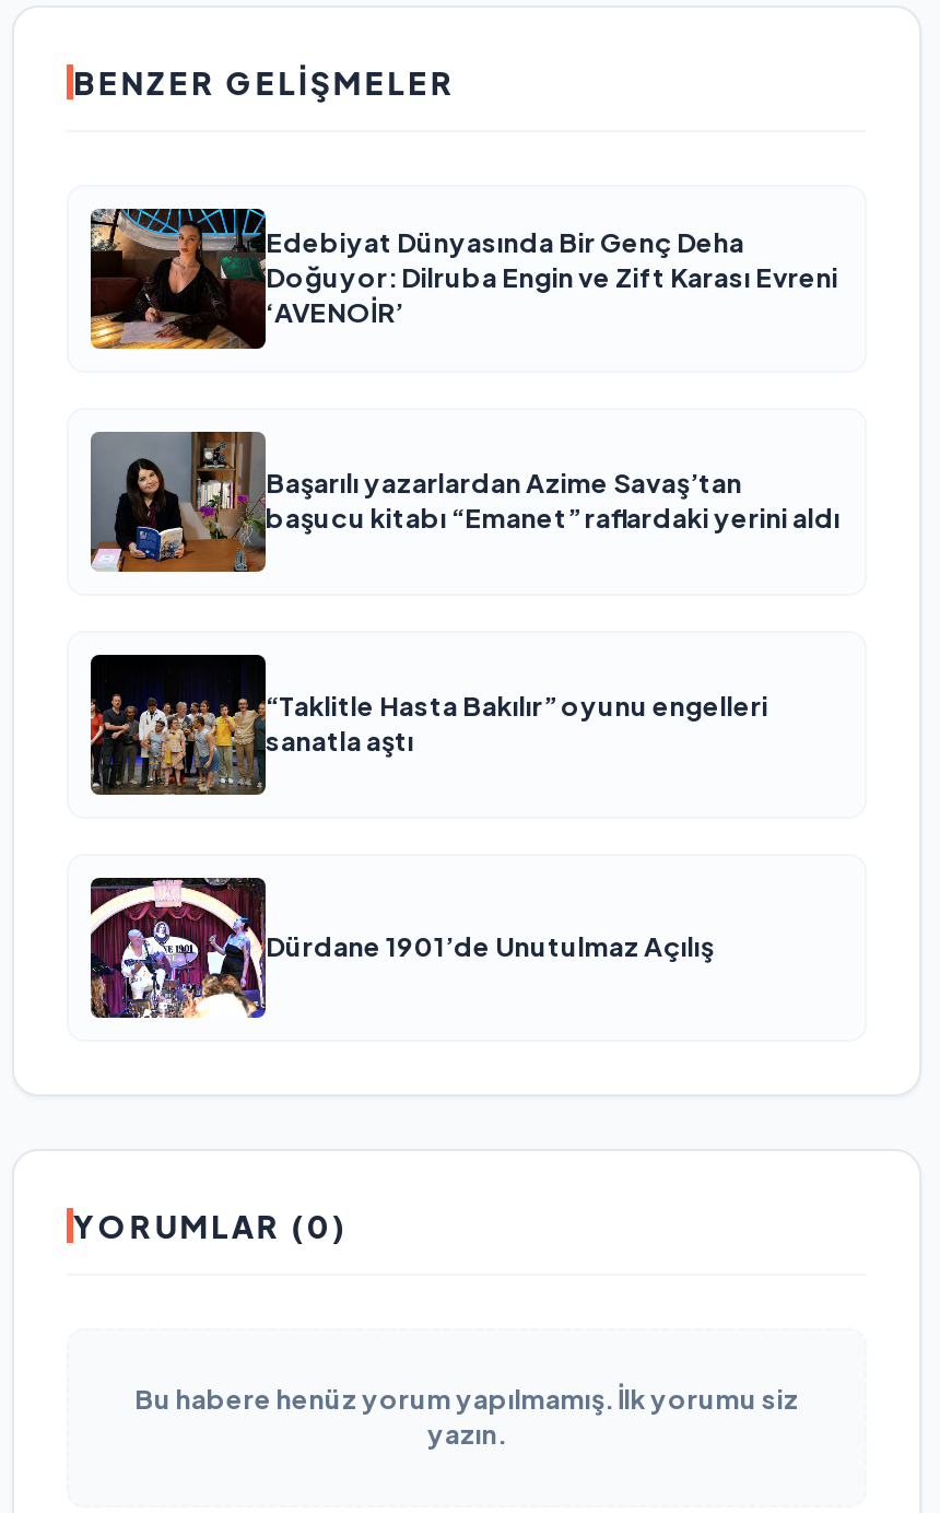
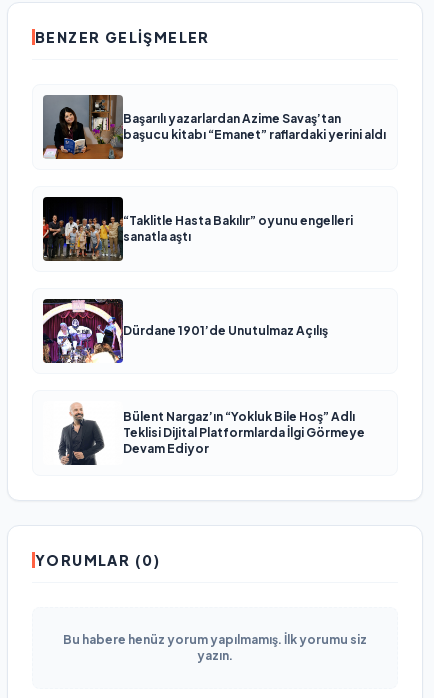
[89,207,838,351] [image] | Edebiyat Dünyasında Bir Genç Deha | Doğuyor: Dilruba Engin ve Zift Karası Evreni | ‘AVENOİR’ -> none
moved [91,427,841,758] -> [43,93,386,244]: [image] | Başarılı yazarlardan Azime Savaş’tan | başucu kitabı “Emanet” raflardaki yerini aldı | “Taklitle Hasta Bakılır” oyunu engelleri | sanatla aştı
moved [86,873,270,1022] -> [41,297,125,365]: [image]
none -> [58,402,365,466] [image] | Bülent Nargaz’ın “Yokluk Bile Hoş” Adlı | Teklisi Dijital Platformlarda İlgi Görmeye | Devam Ediyor

